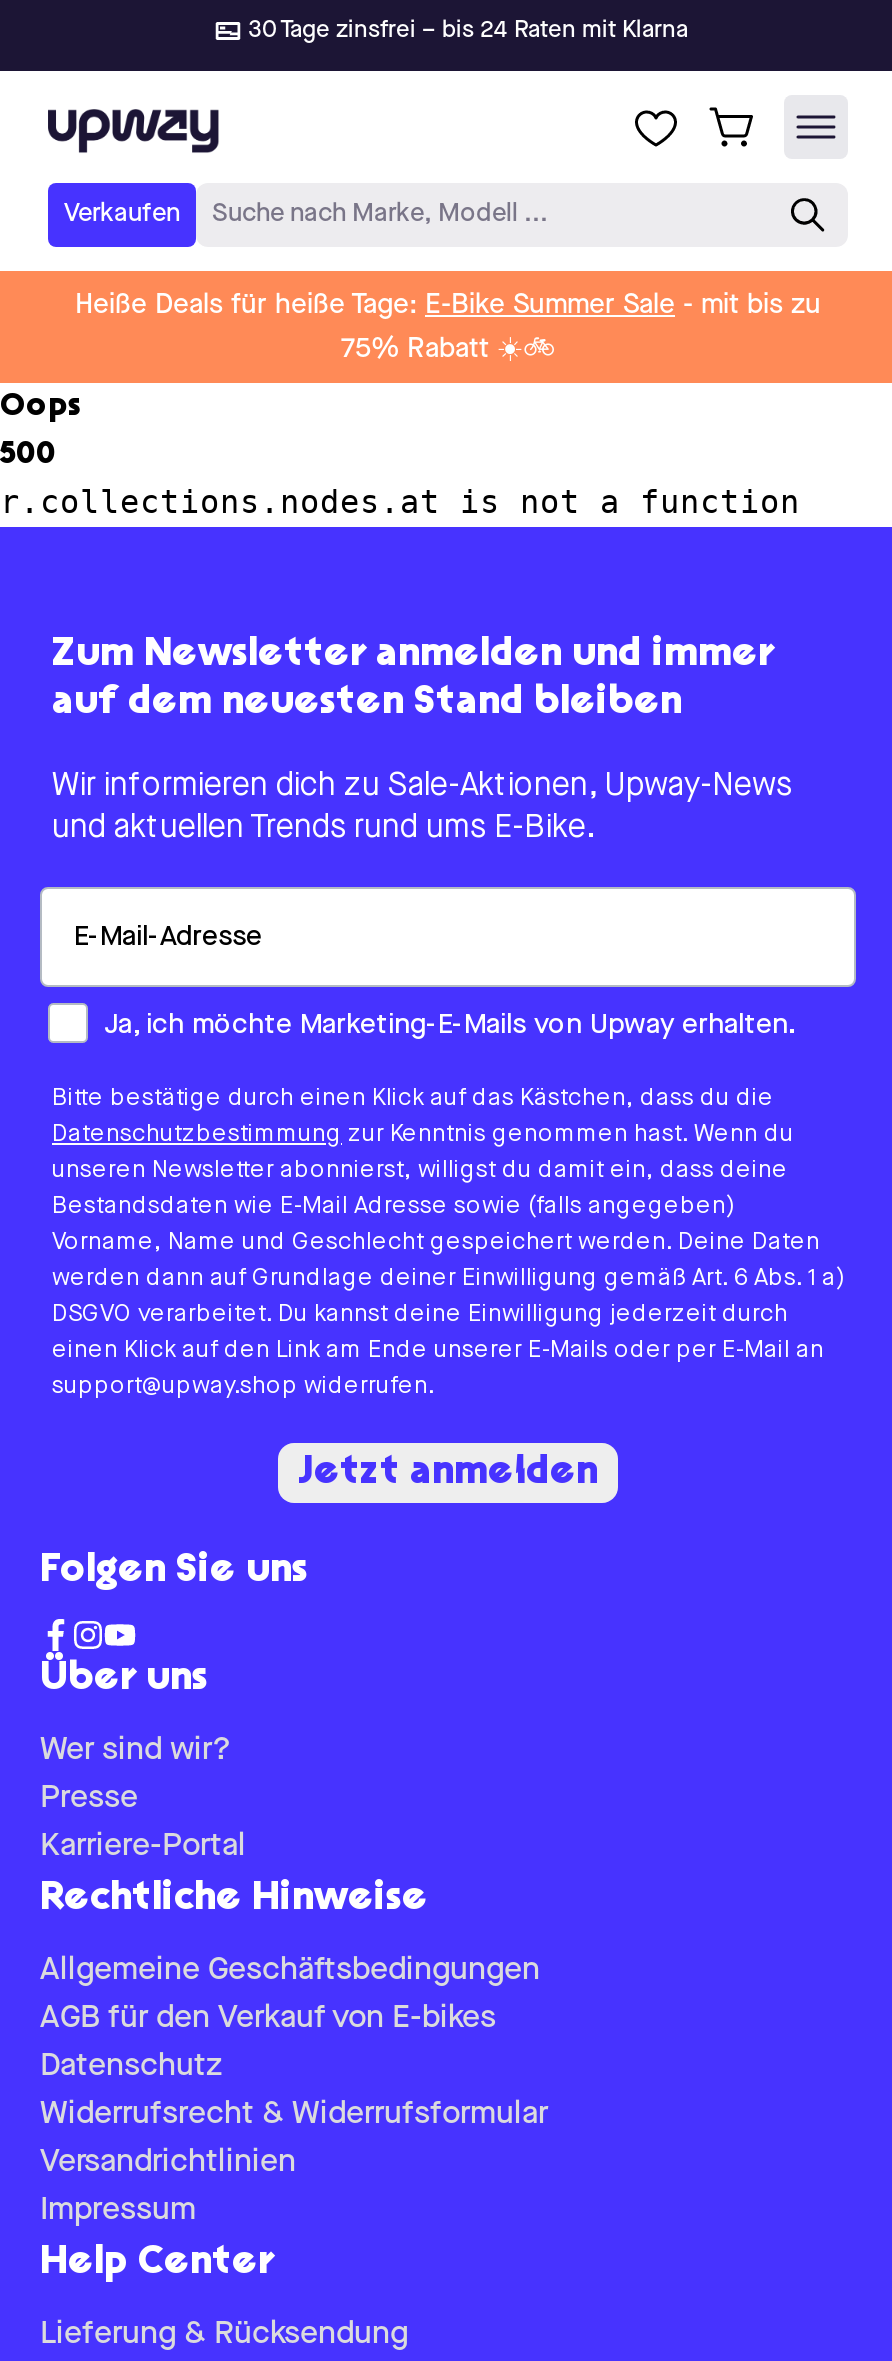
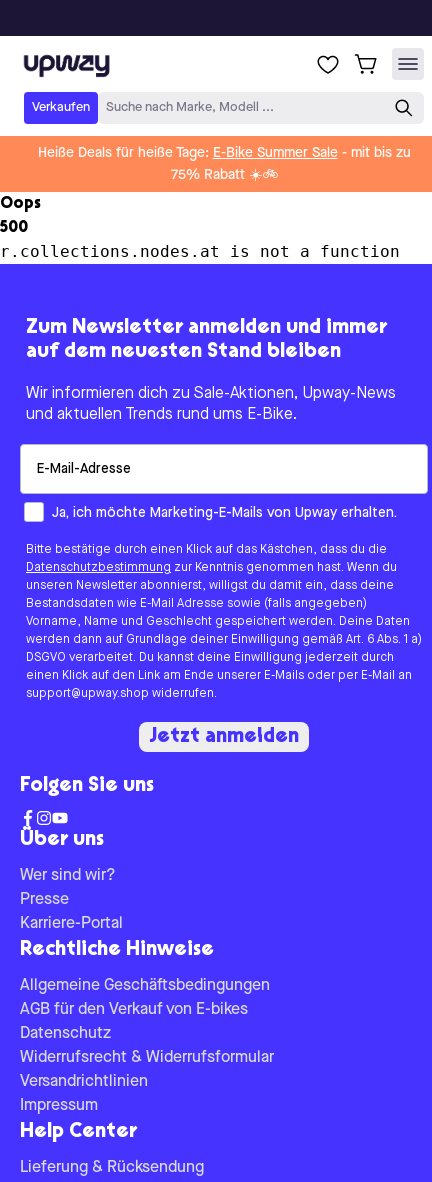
[248,19,688,43] 30 Tage zinsfrei – bis 24 Raten mit Klarna -> none

